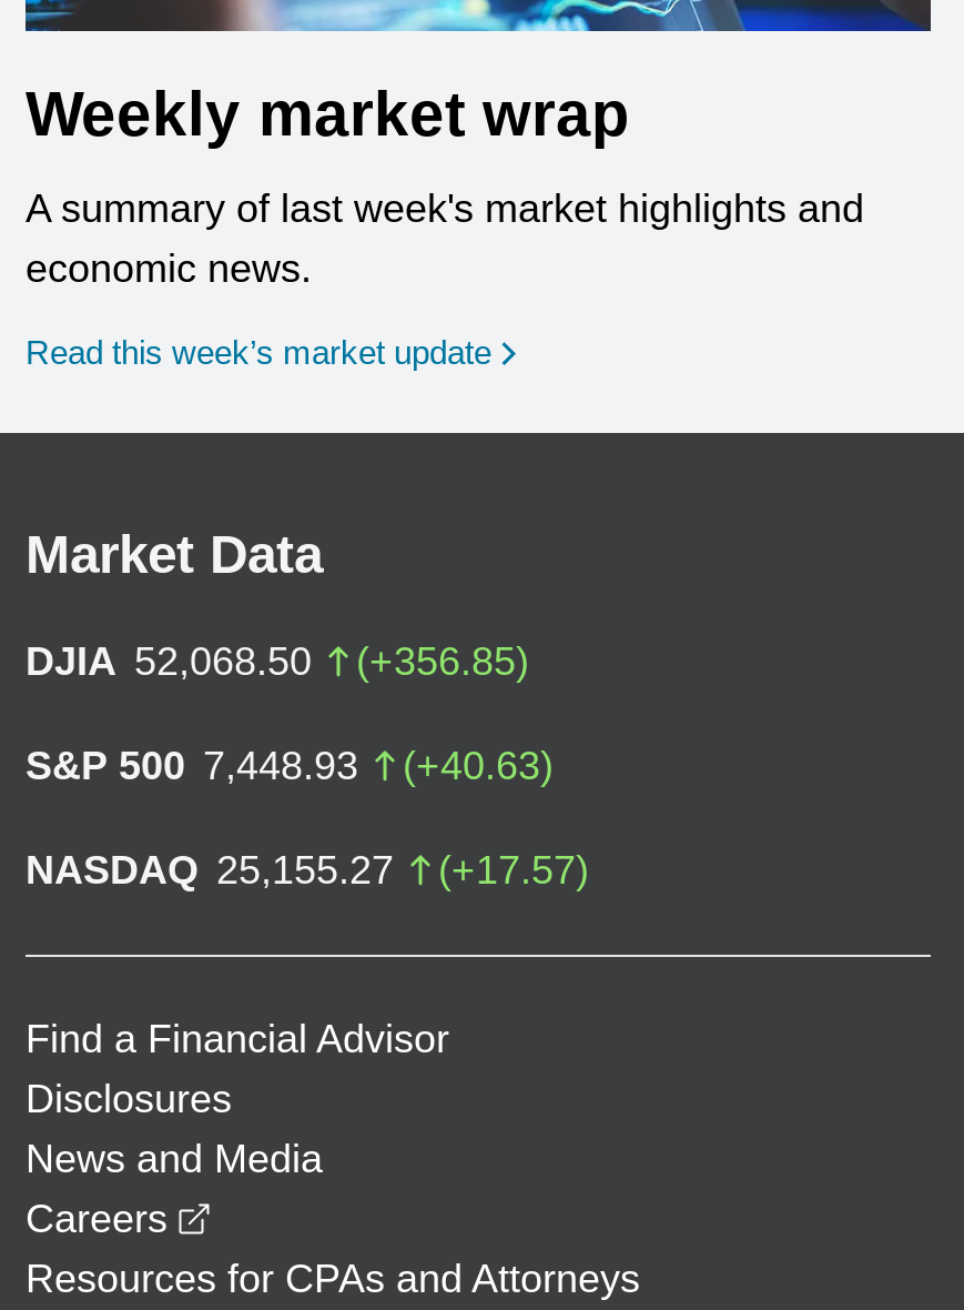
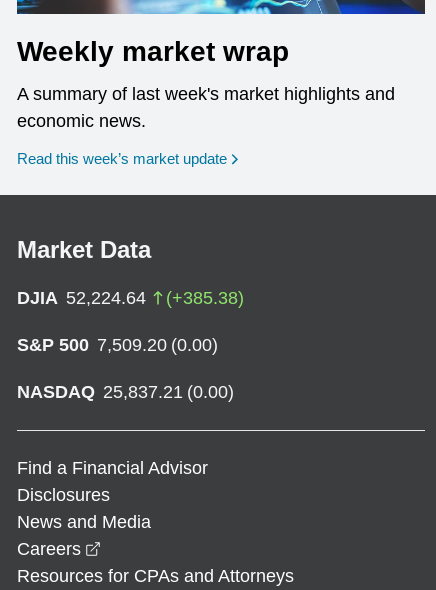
[26,639,529,683] DJIA 52,068.50 | (+356.85) -> [17,288,244,308] DJIA 52,224.64 | (+385.38)
[26,743,554,788] S&P 500 7,448.93 | (+40.63) -> [17,335,218,355] S&P 500 7,509.20 (0.00)
[26,848,589,892] NASDAQ 25,155.27 | (+17.57) -> [17,382,234,402] NASDAQ 25,837.21 (0.00)

